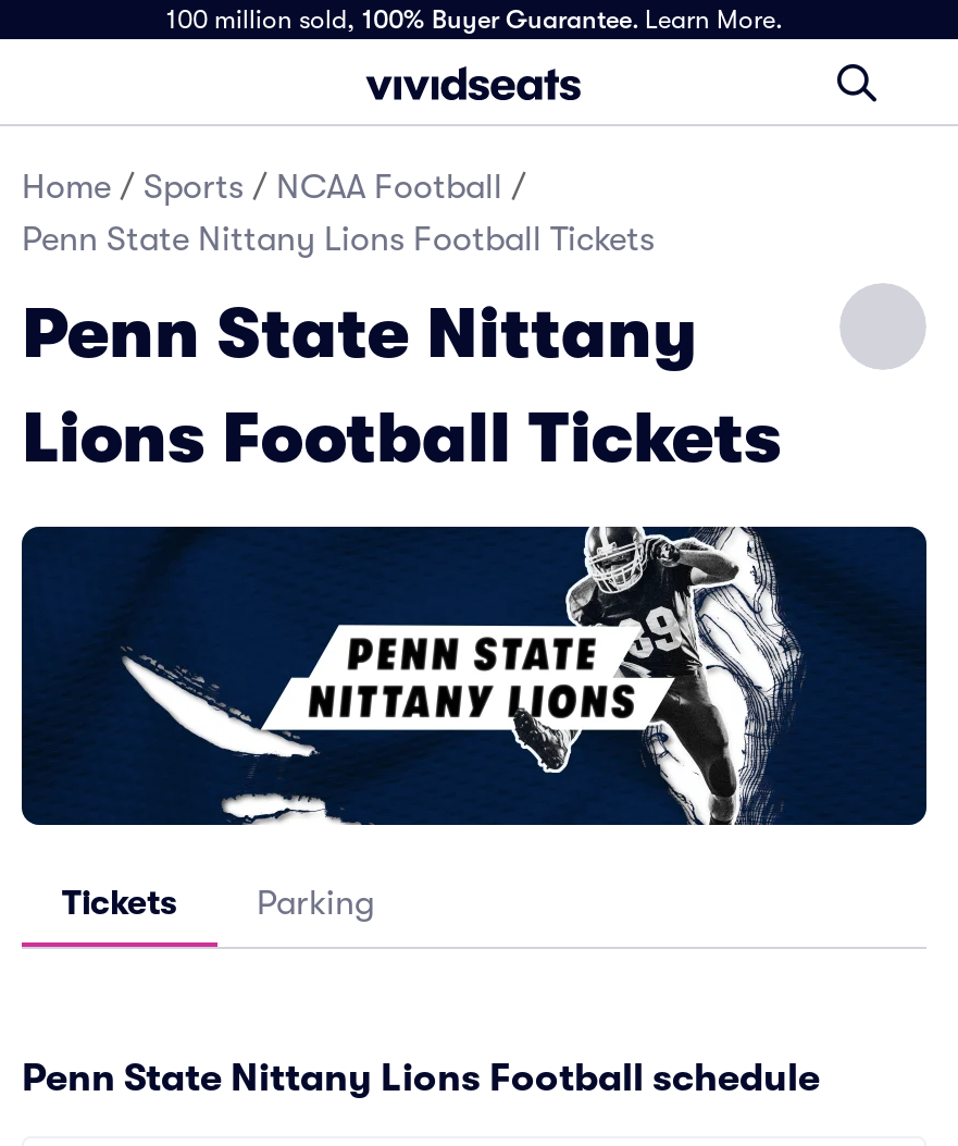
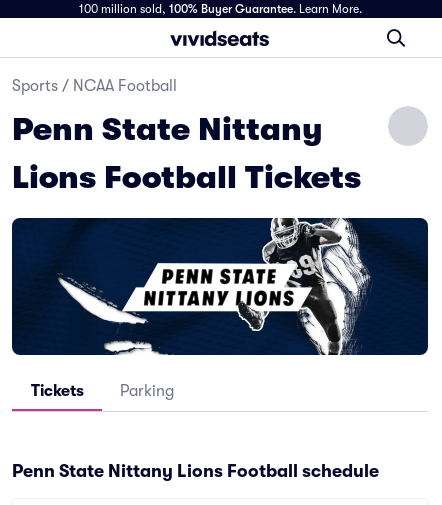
[22,168,655,259] Home / Sports / NCAA Football / | Penn State Nittany Lions Football Tickets -> [12,77,177,95] Sports / NCAA Football

